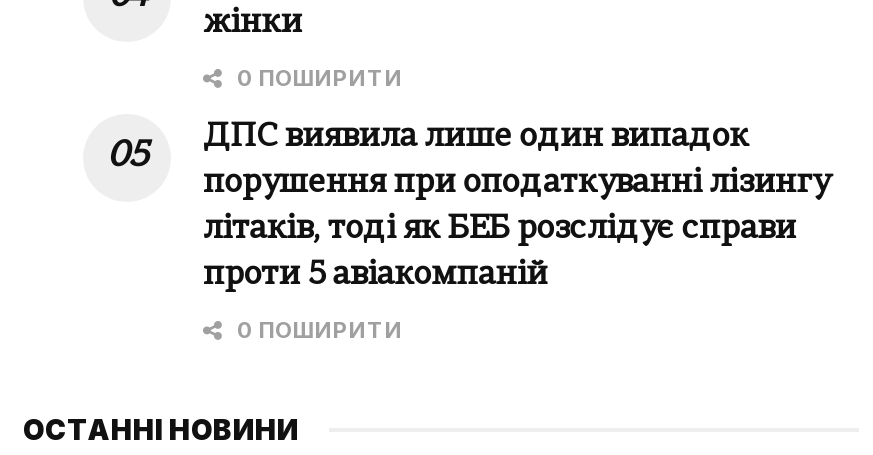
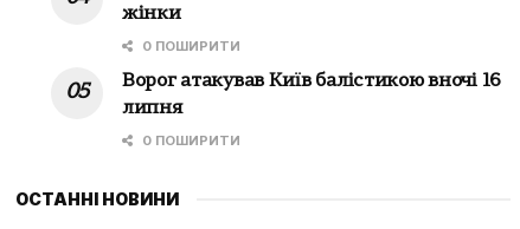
[203,123,829,293] ДПС виявила лише один випадок | порушення при оподаткуванні лізингу | літаків, тоді як БЕБ розслідує справи | проти 5 авіакомпаній -> [122,72,501,119] Ворог атакував Київ балістикою вночі 16 | липня

